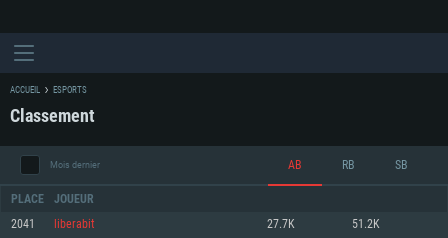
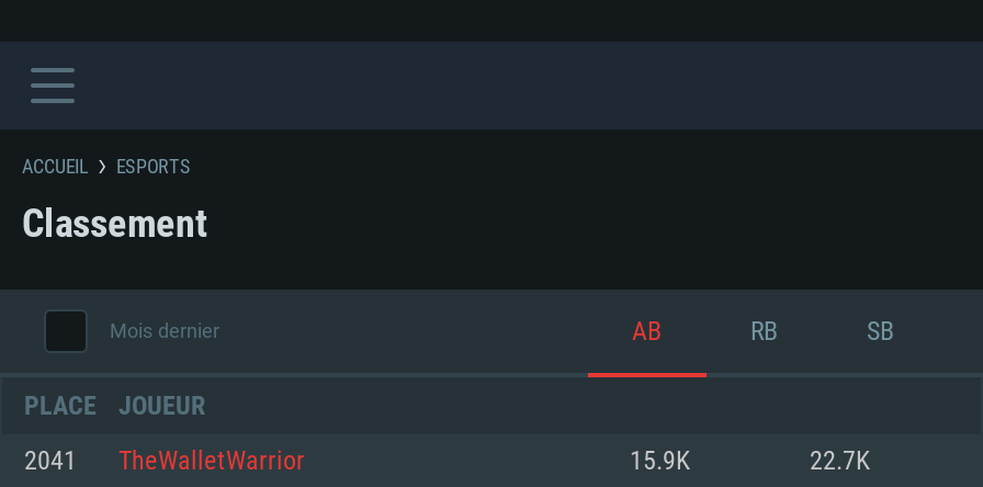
[54,219,380,230] liberabit | 27.7K | 51.2K -> [118,450,871,474] TheWalletWarrior | 15.9K | 22.7K

